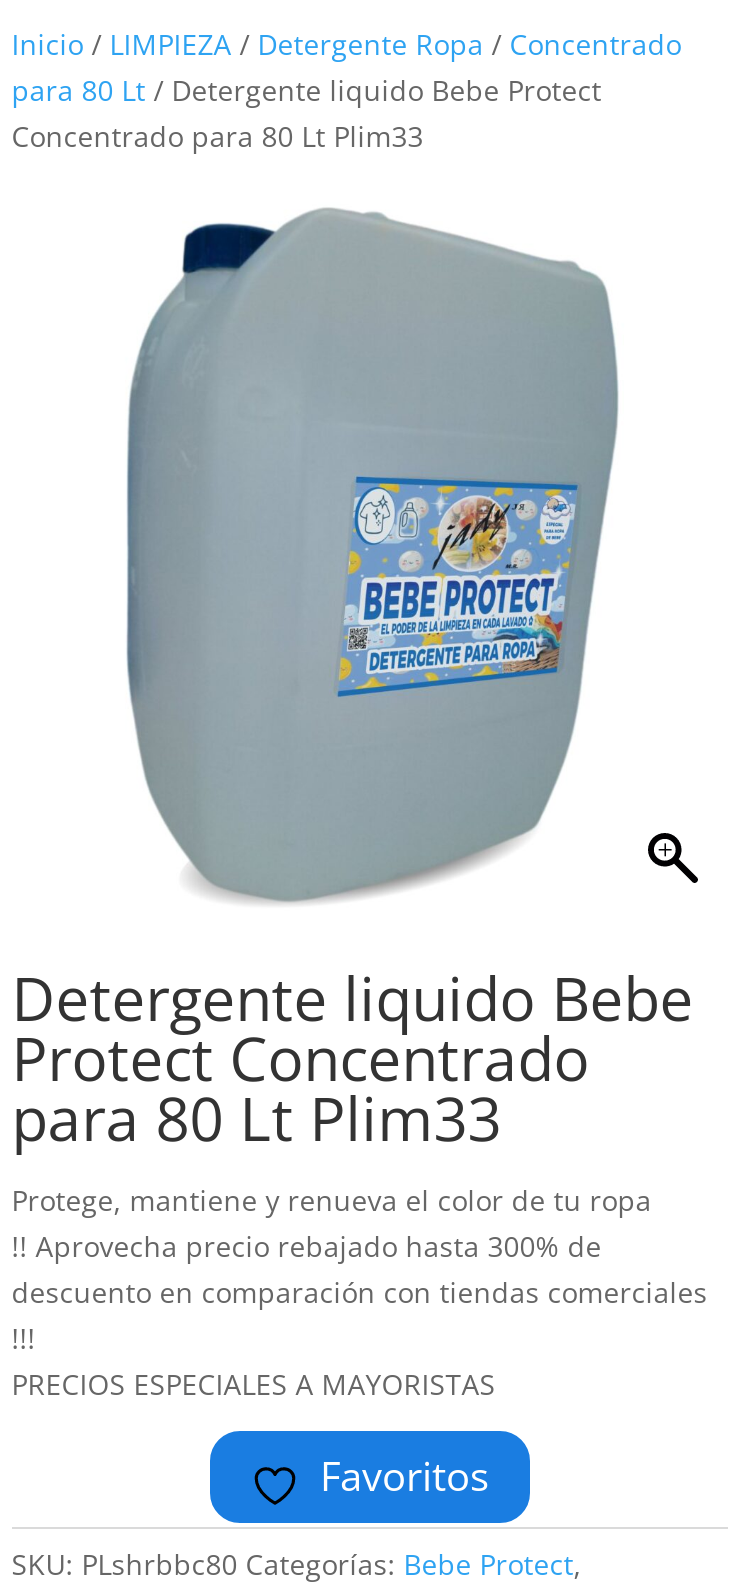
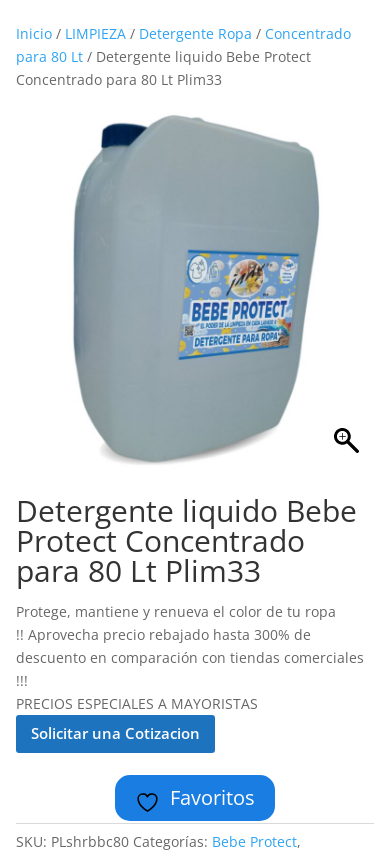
none -> [31,723,200,743] Solicitar una Cotizacion

